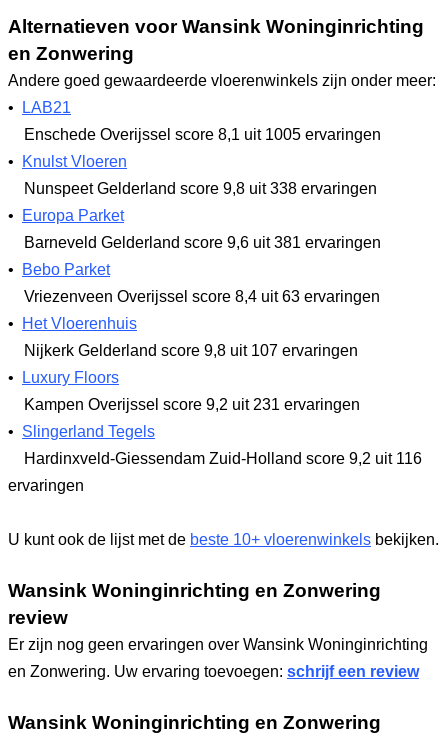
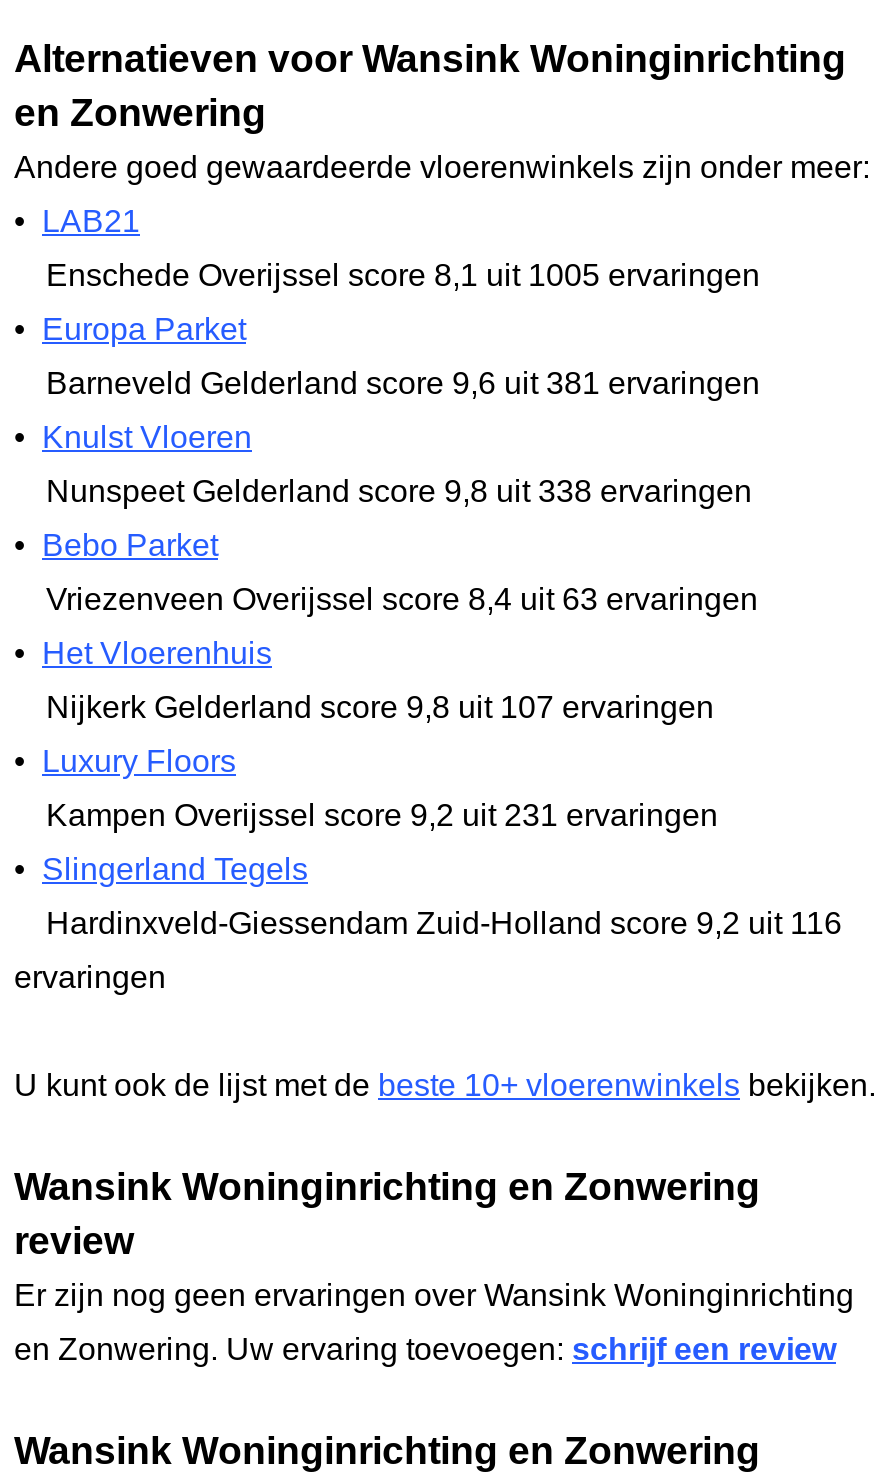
moved [8,153,377,197] -> [14,420,752,508]: • Knulst Vloeren | Nunspeet Gelderland score 9,8 uit 338 ervaringen
moved [8,207,381,251] -> [14,312,760,400]: • Europa Parket | Barneveld Gelderland score 9,6 uit 381 ervaringen

